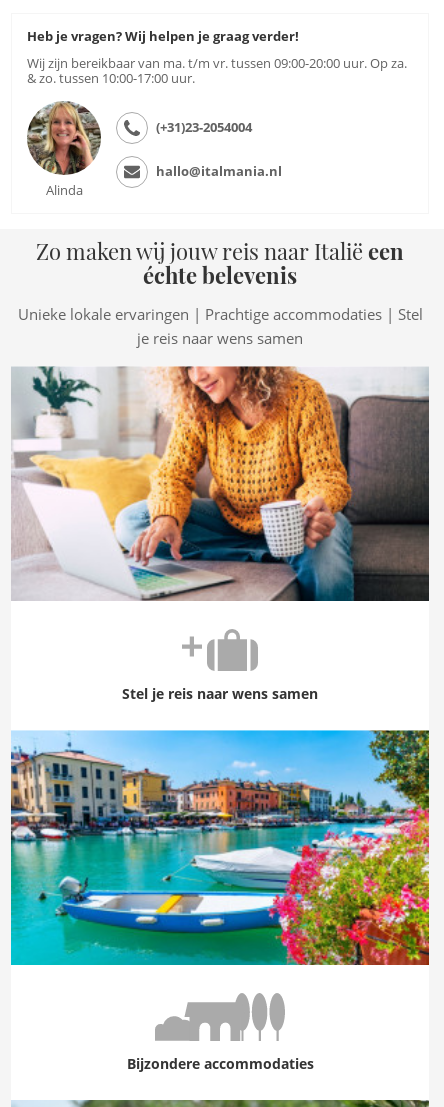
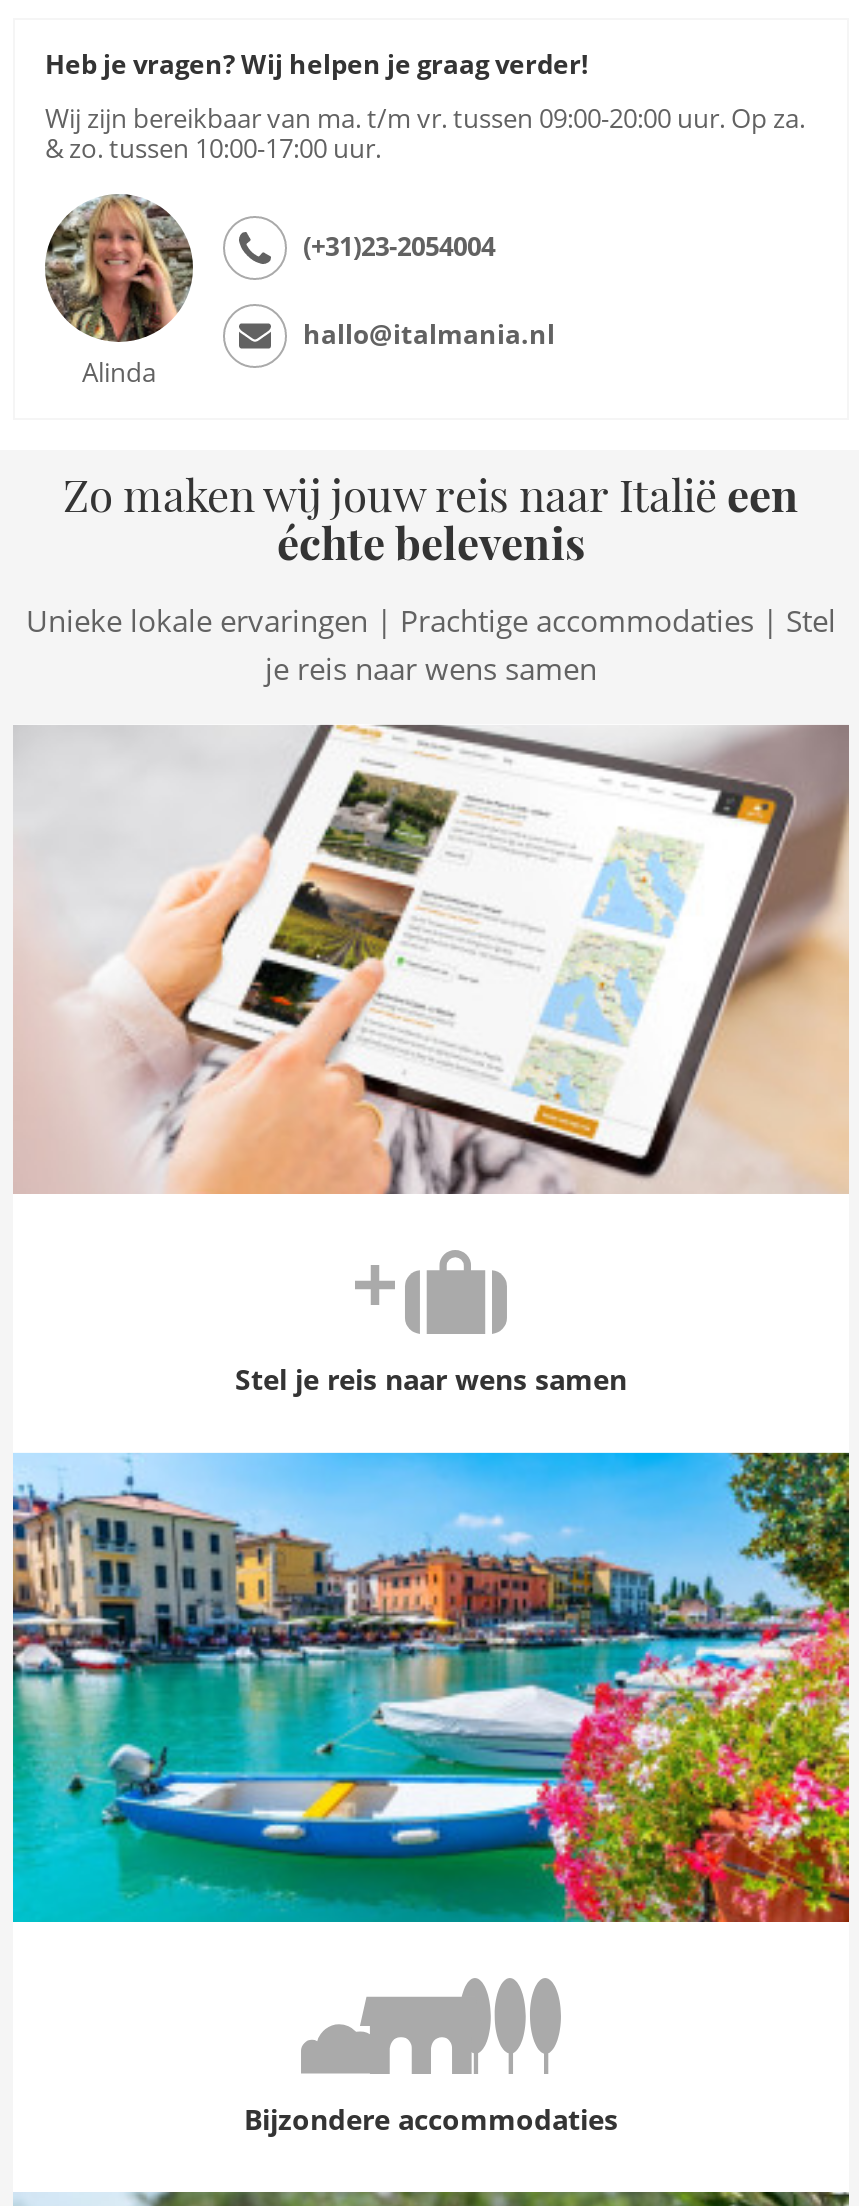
[12,365,430,602] [image] -> [15,724,849,1196] [image]

